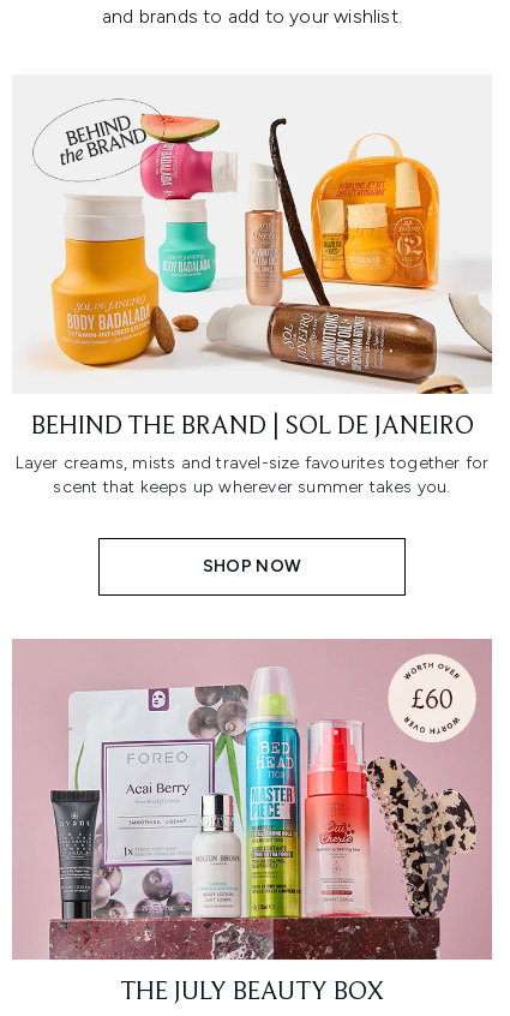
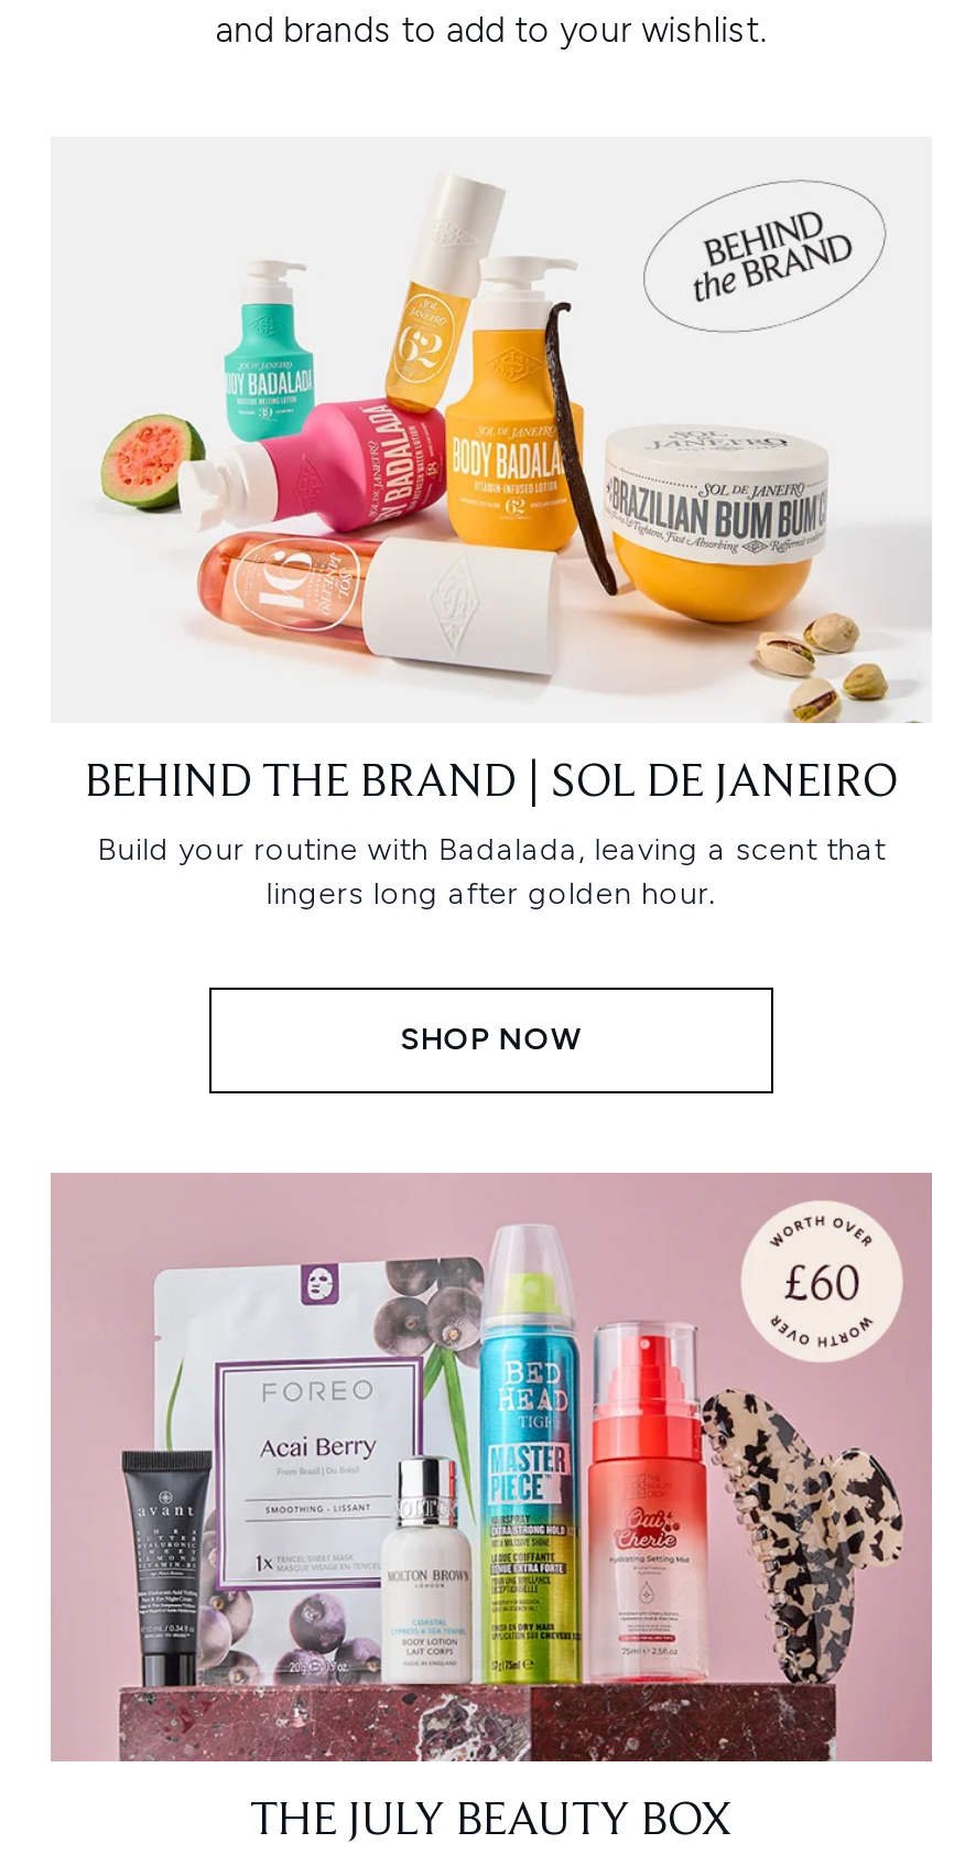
[32,98,493,395] [image] -> [99,179,932,725] [image]
[15,453,489,497] Layer creams, mists and travel-size favourites together for | scent that keeps up wherever summer takes you. -> [97,832,885,913] Build your routine with Badalada, leaving a scent that | lingers long after golden hour.

